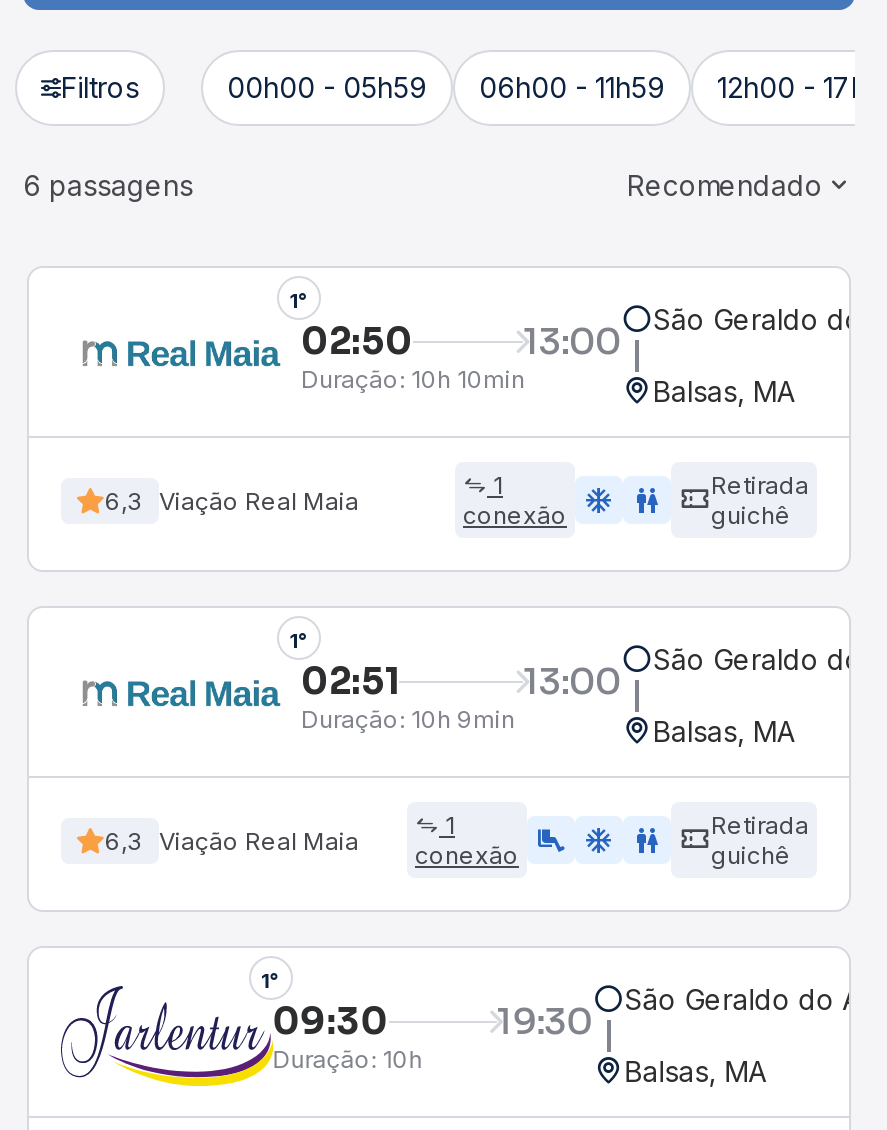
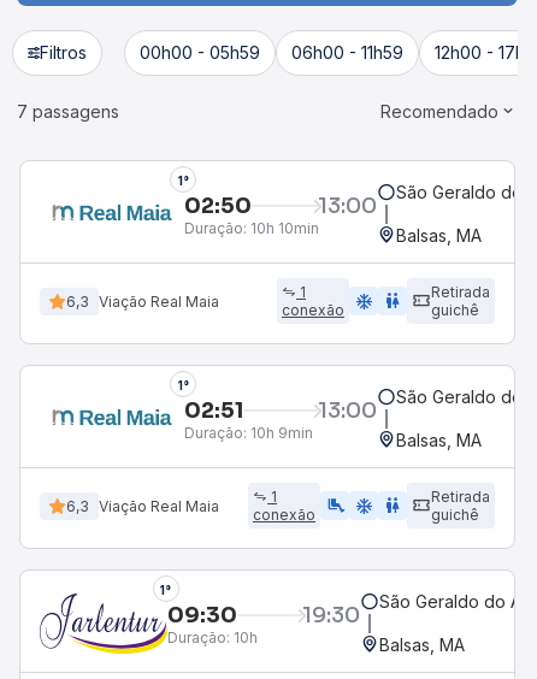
[23,168,193,202] 6 passagens -> [17,101,119,122] 7 passagens

